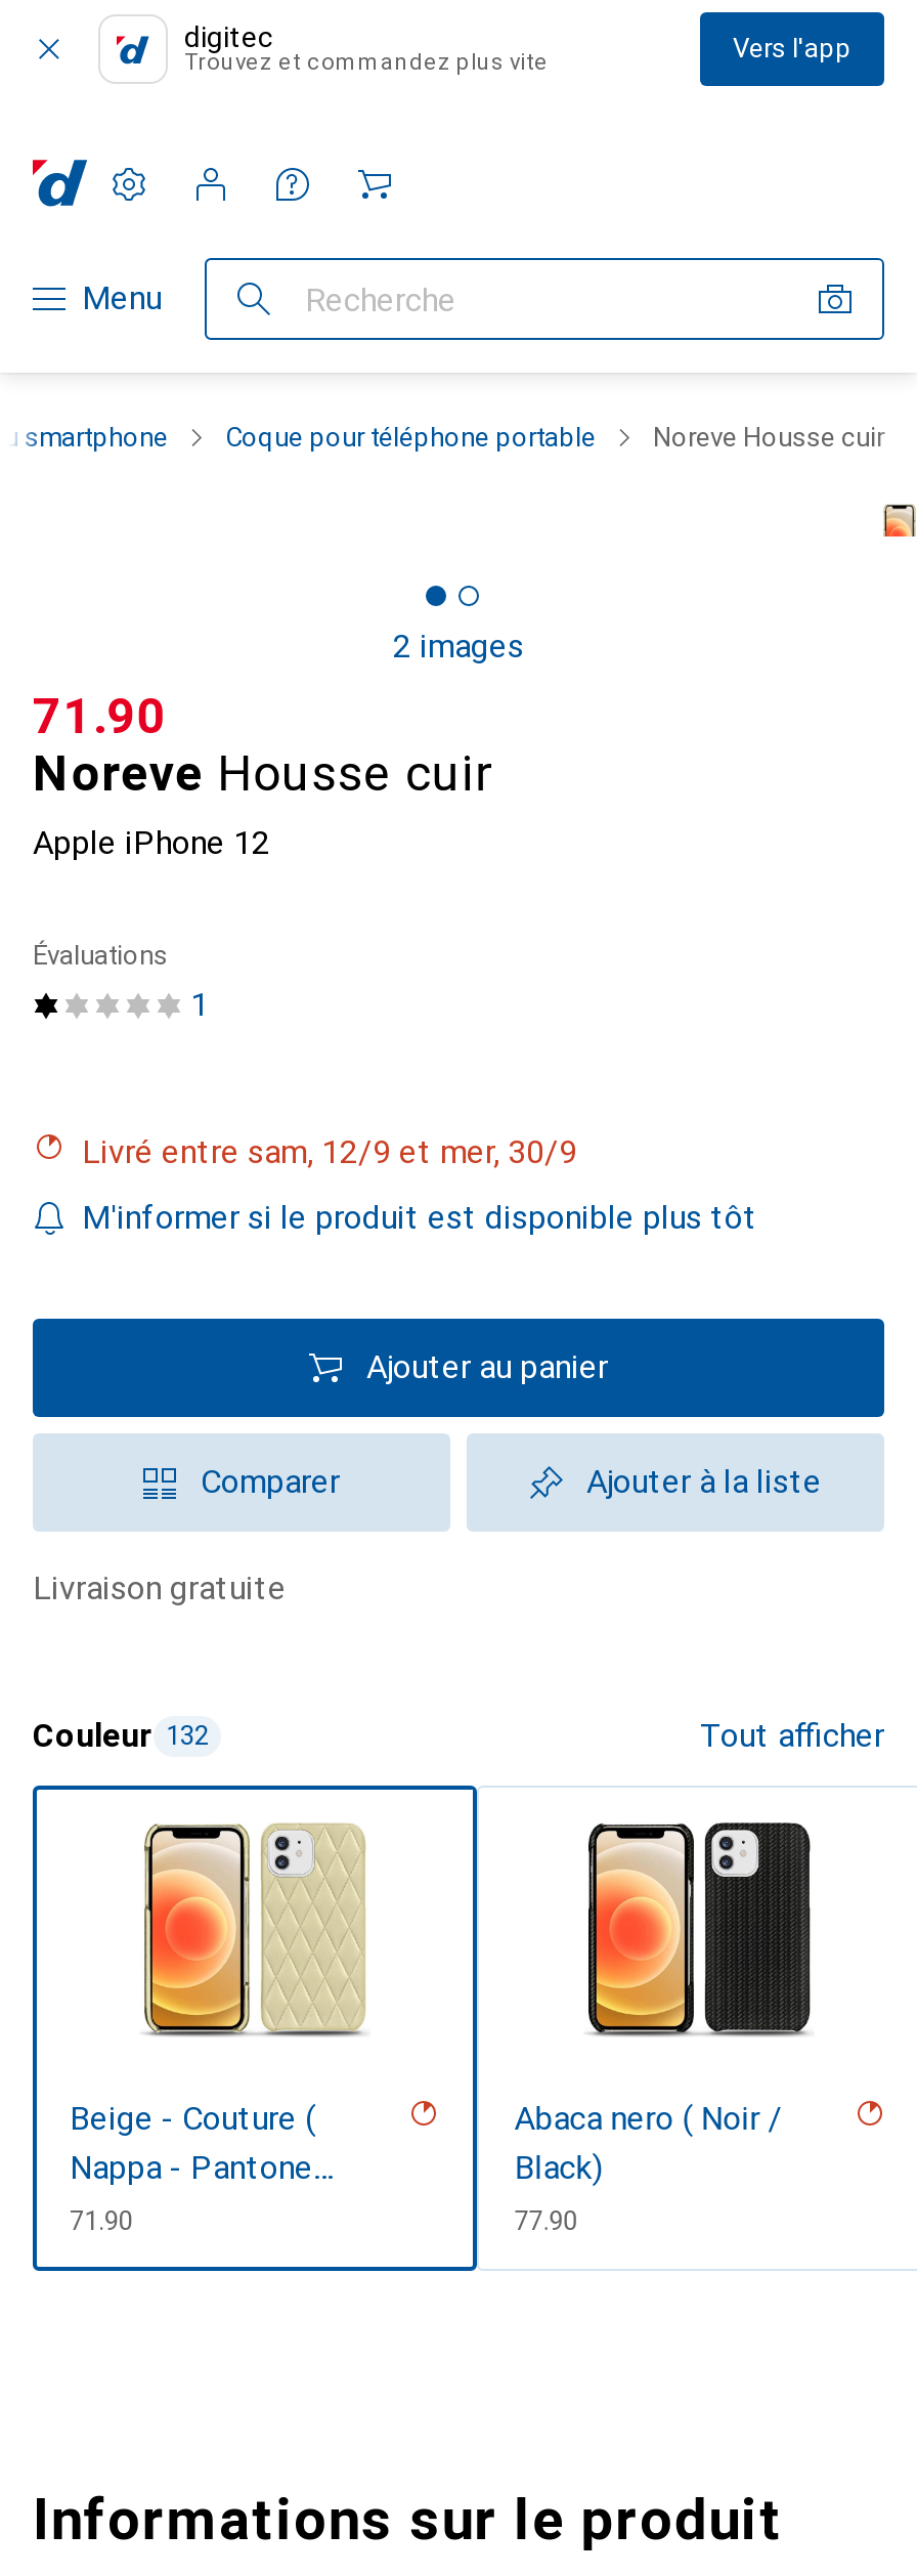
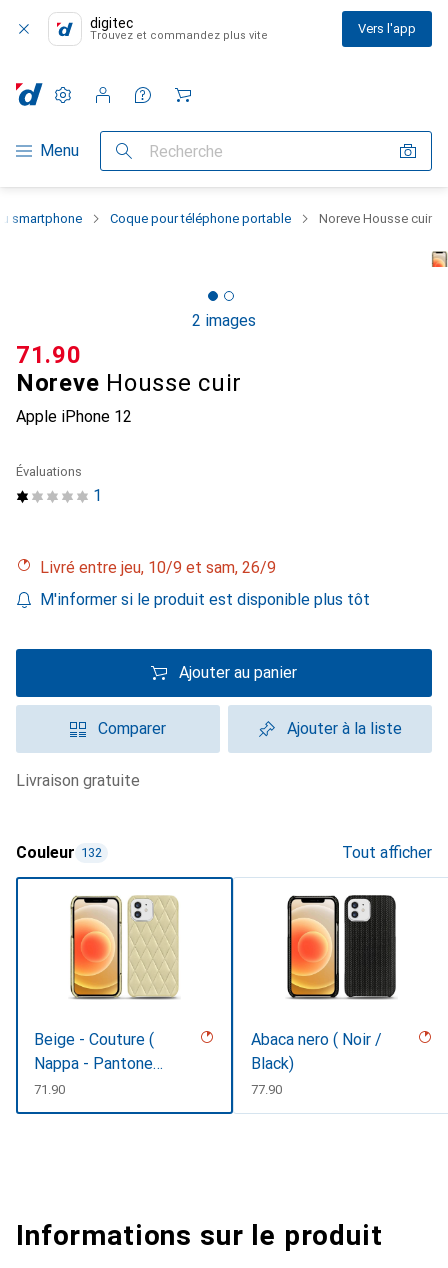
[100,1132,577,1171] Livré entre sam, 12/9 et mer, 30/9 -> [49,558,276,577] Livré entre jeu, 10/9 et sam, 26/9

